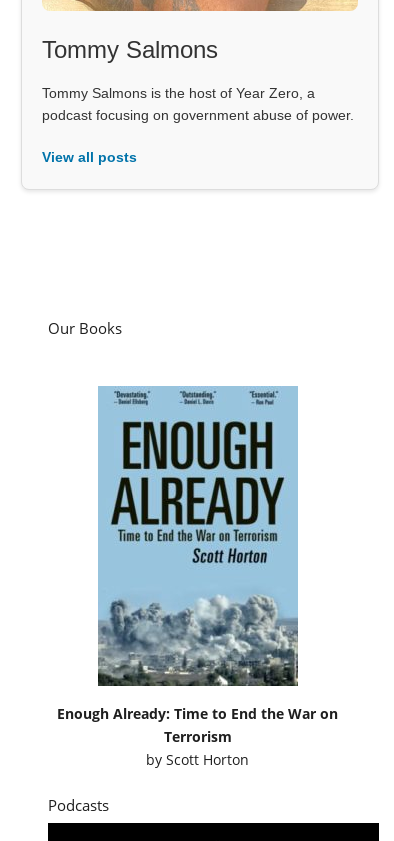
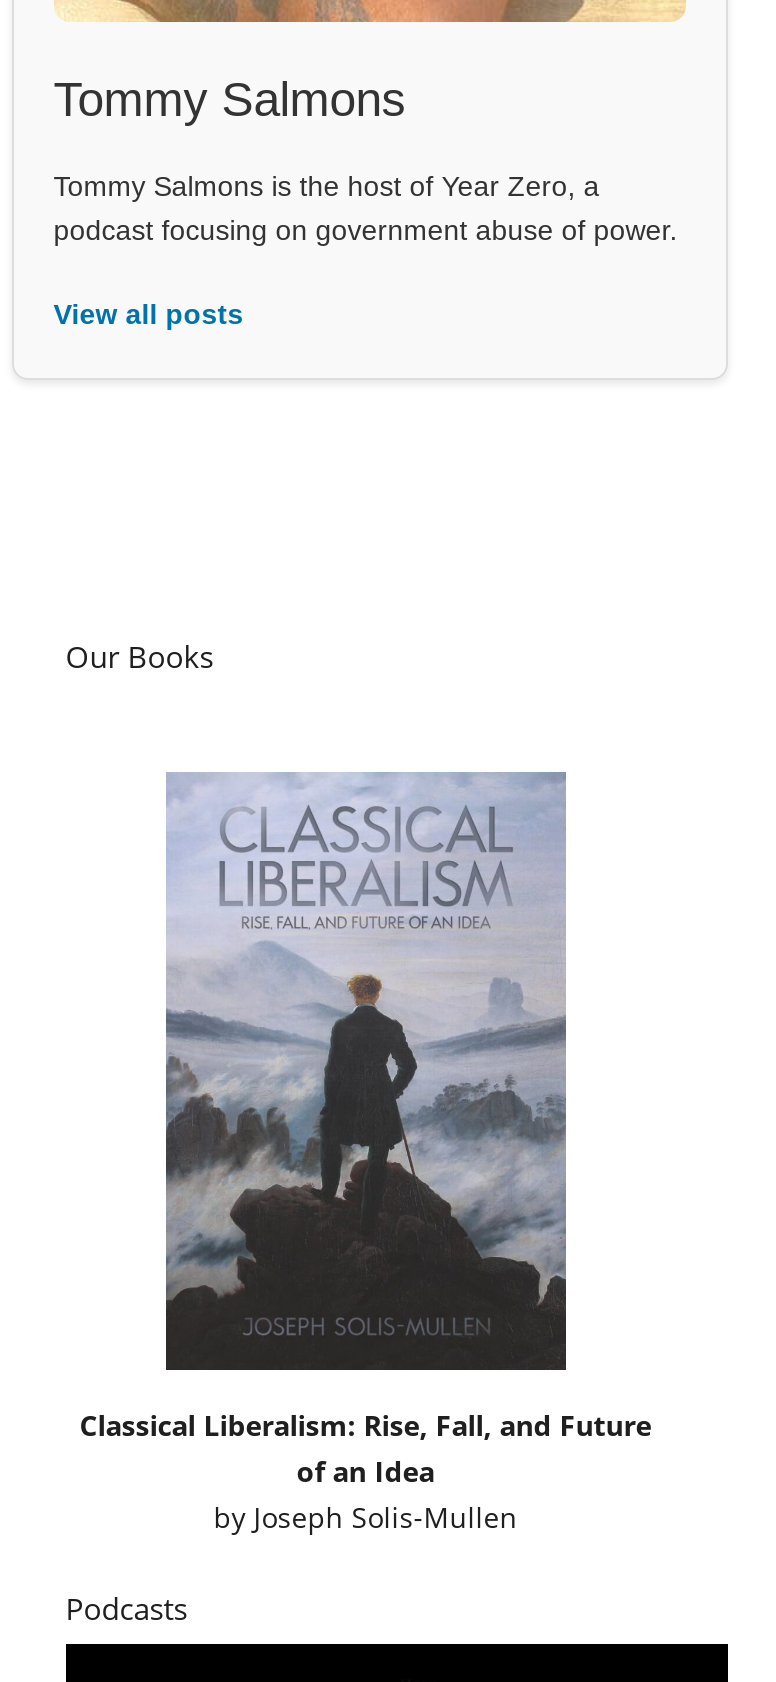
[57,386,338,769] [image] | Enough Already: Time to End the War on | Terrorism | by Scott Horton -> [80,774,652,1537] [image] | Classical Liberalism: Rise, Fall, and Future | of an Idea | by Joseph Solis-Mullen

